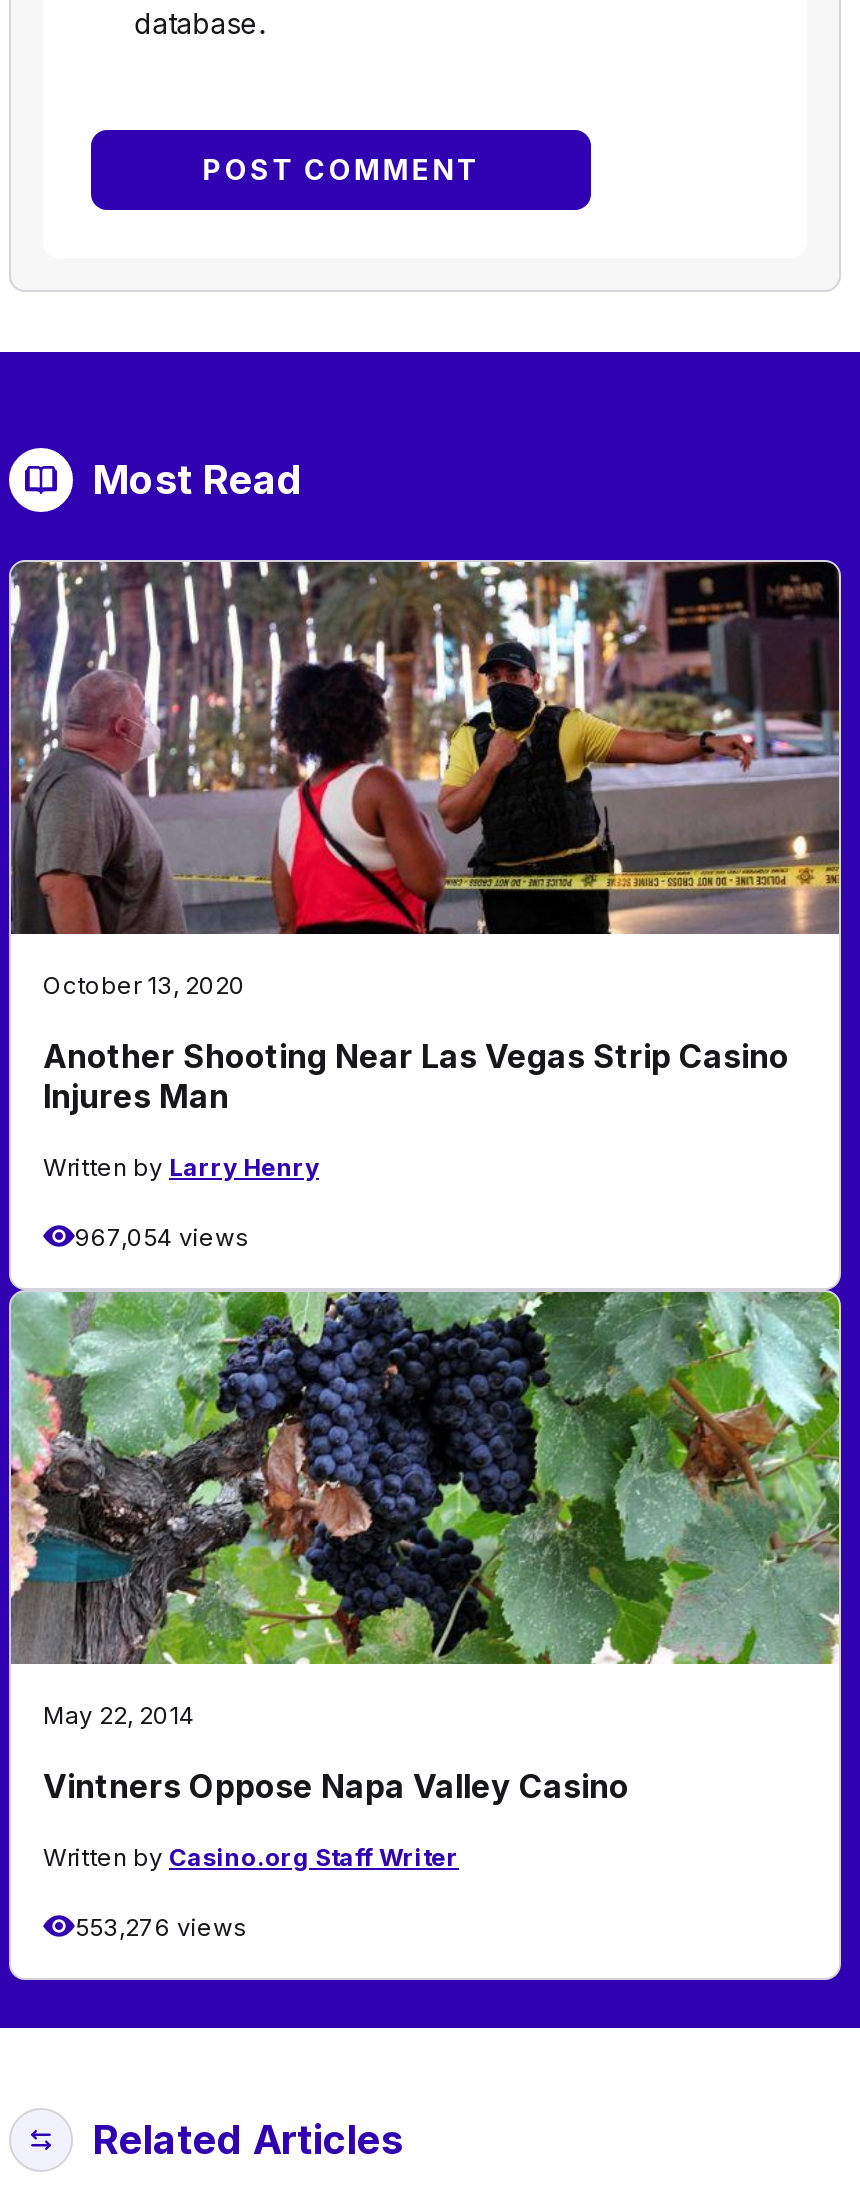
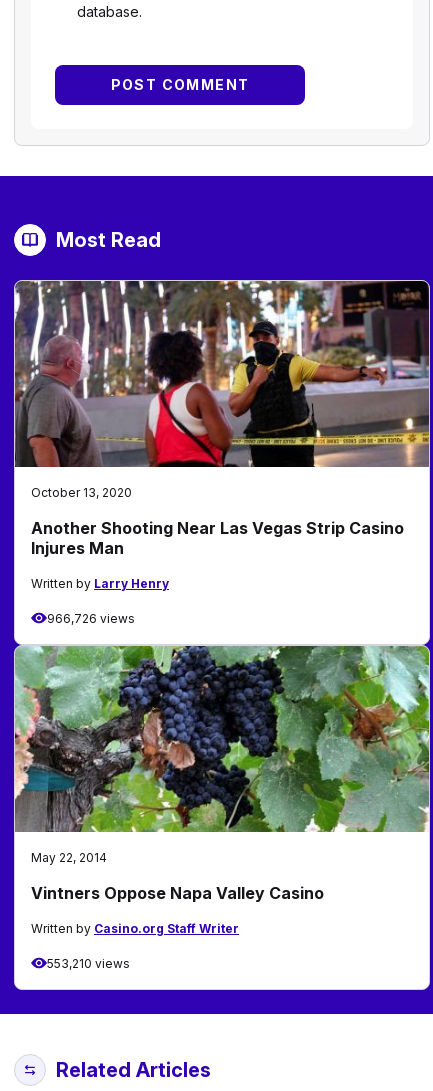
[75,1221,249,1251] 967,054 views -> [47,611,135,626] 966,726 views
[75,1911,247,1941] 553,276 views -> [47,956,130,971] 553,210 views

